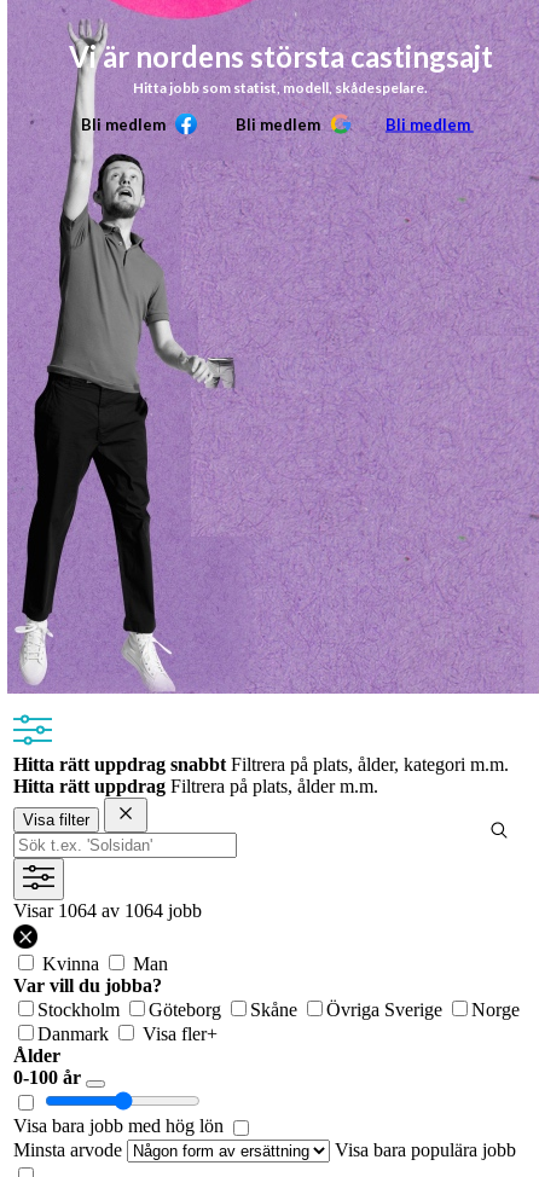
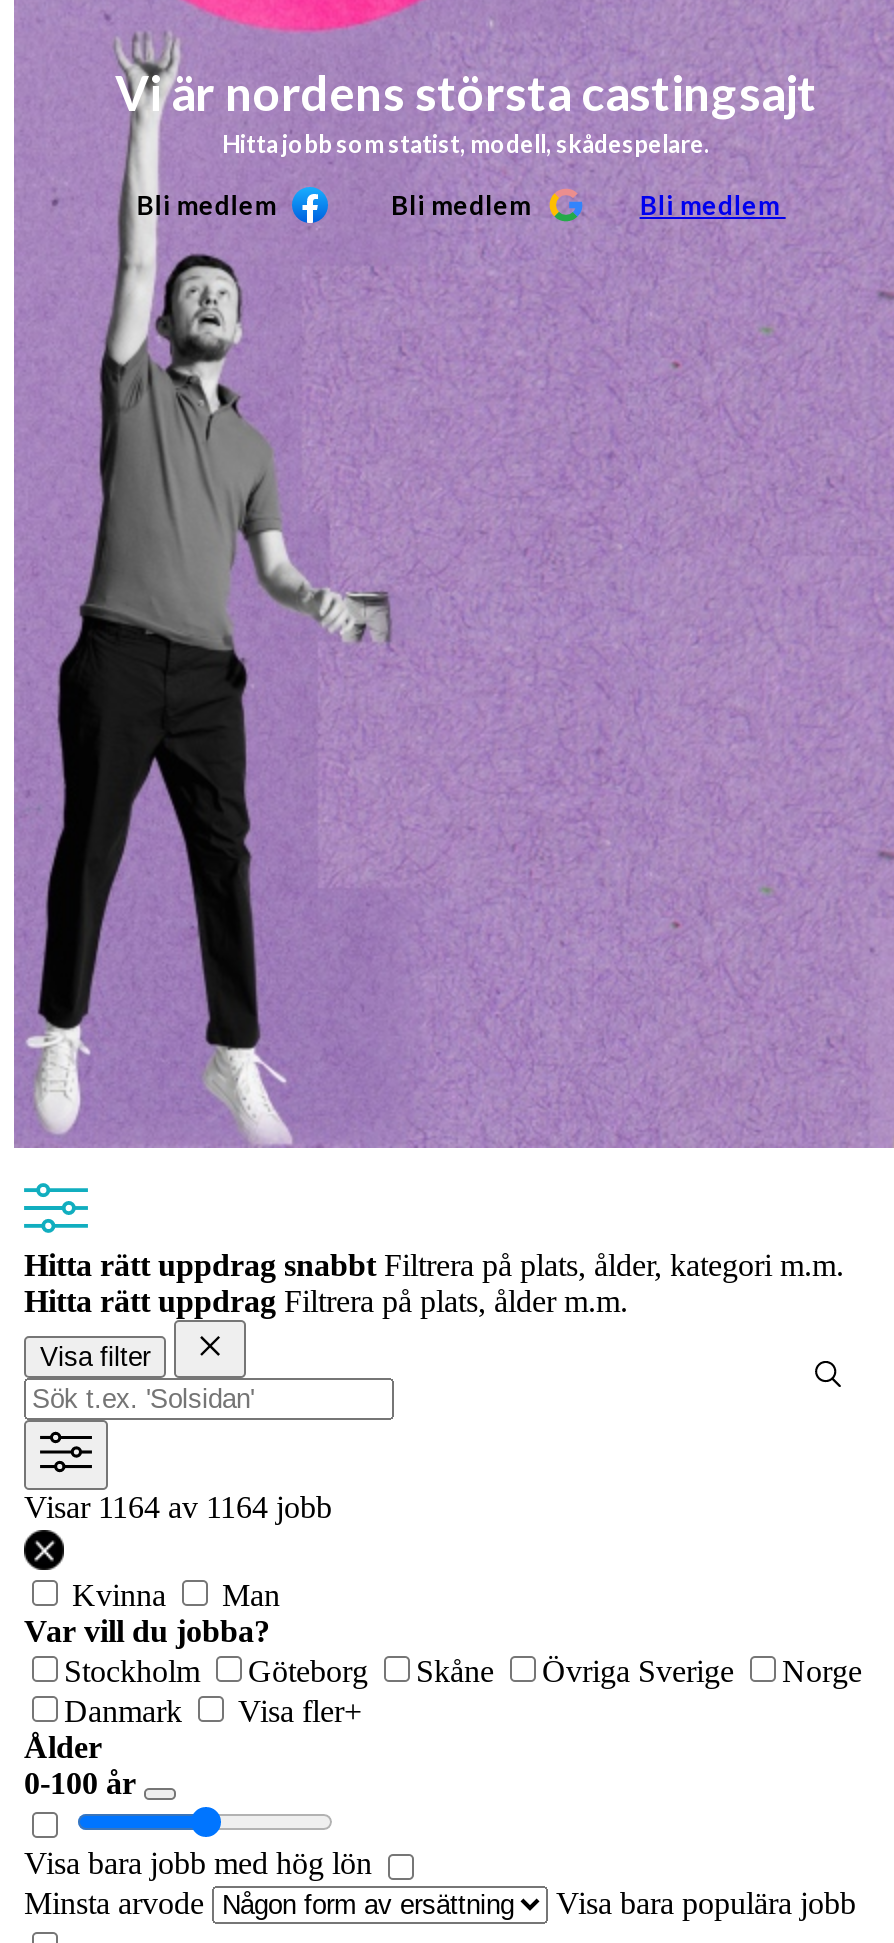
[13,900,202,921] Visar1064 av 1064 jobb -> [24,1490,332,1524] Visar1164 av 1164 jobb

